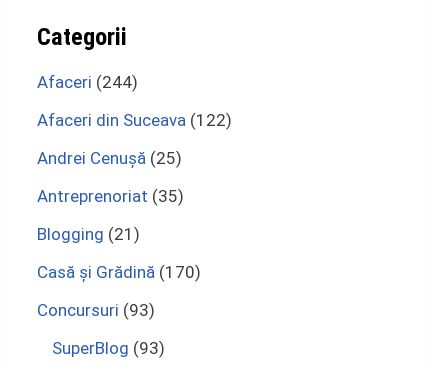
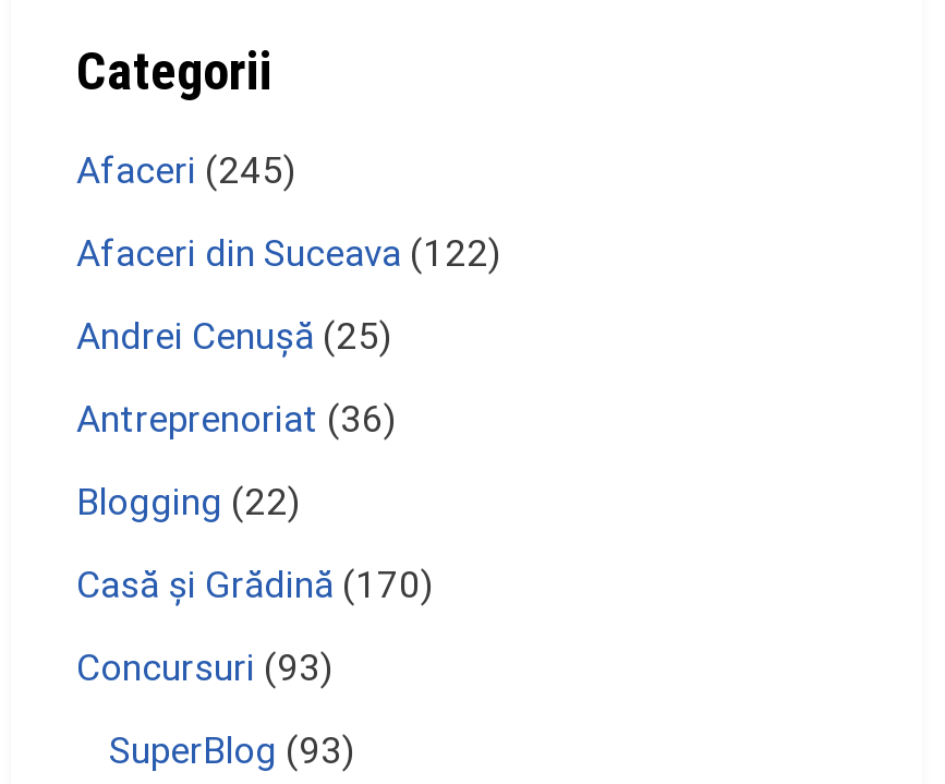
[37,71,138,91] Afaceri (244) -> [76,147,296,191] Afaceri (245)
[37,185,184,205] Antreprenoriat (35) -> [76,396,397,439] Antreprenoriat (36)
[37,223,140,243] Blogging (21) -> [76,479,301,522] Blogging (22)

